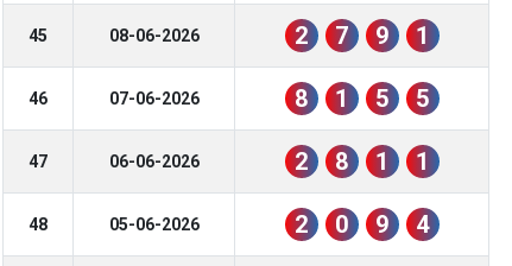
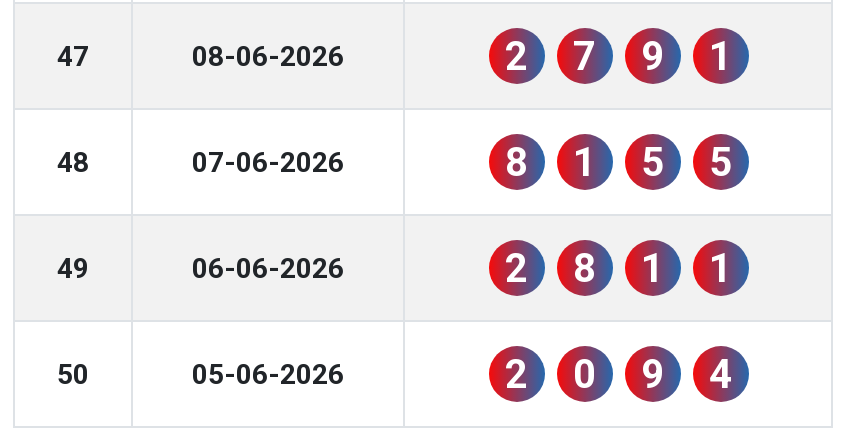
[29,26,48,45] 45 -> [57,39,89,71] 47
[29,89,48,108] 46 -> [57,145,89,177] 48
[29,152,48,171] 47 -> [57,251,89,283] 49
[29,215,48,234] 48 -> [57,357,89,389] 50

